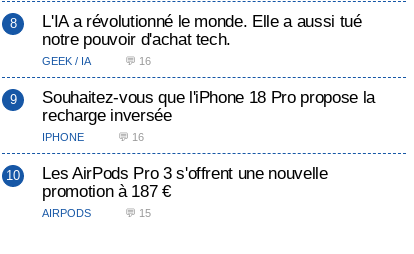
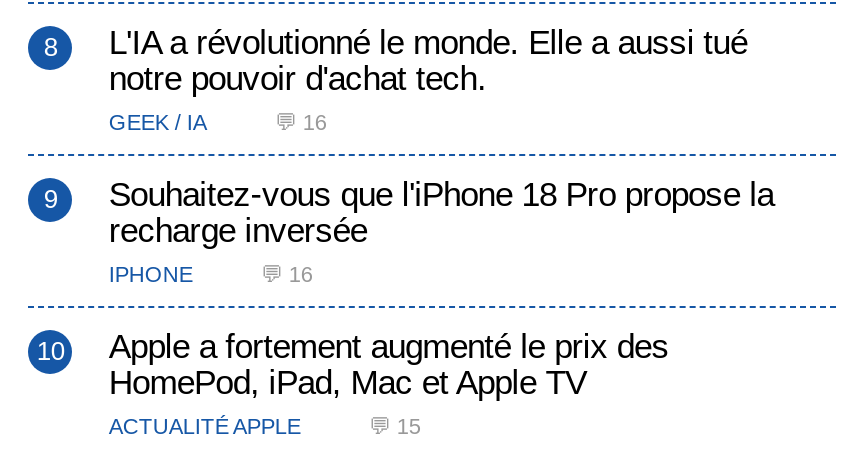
[42,163,328,219] Les AirPods Pro 3 s'offrent une nouvelle | promotion à 187 € | AIRPODS -> [109,326,669,438] Apple a fortement augmenté le prix des | HomePod, iPad, Mac et Apple TV | ACTUALITÉ APPLE

